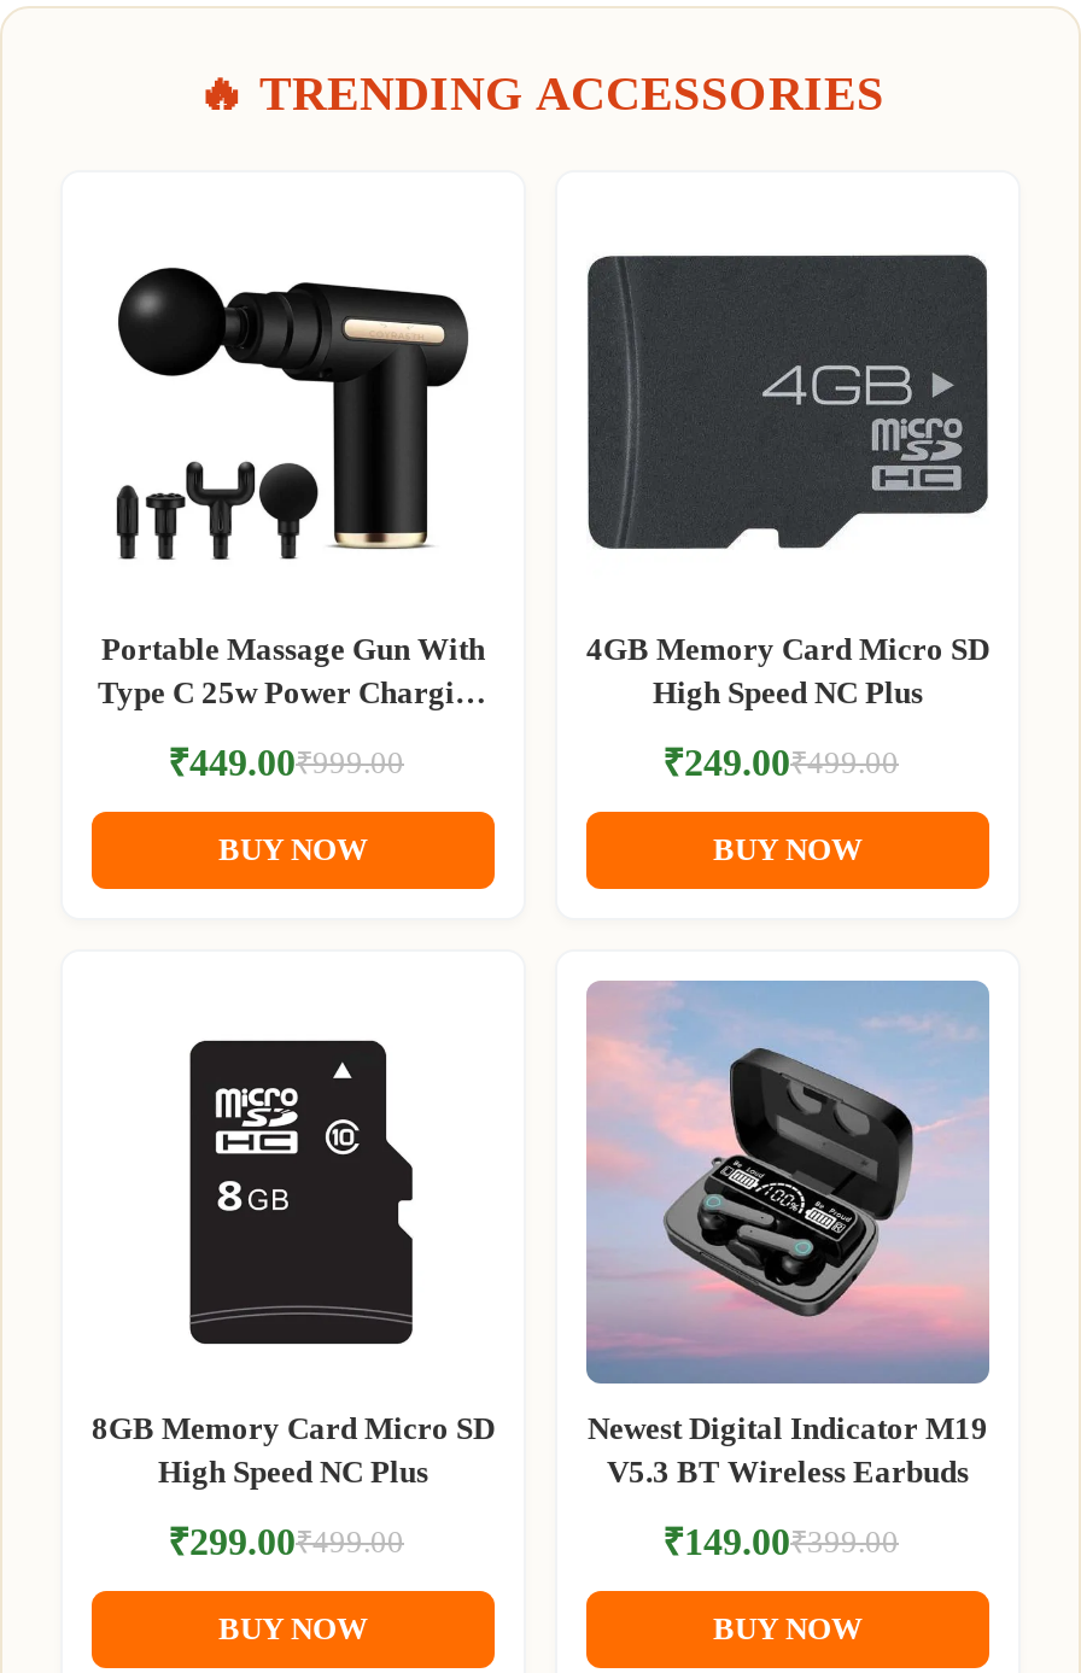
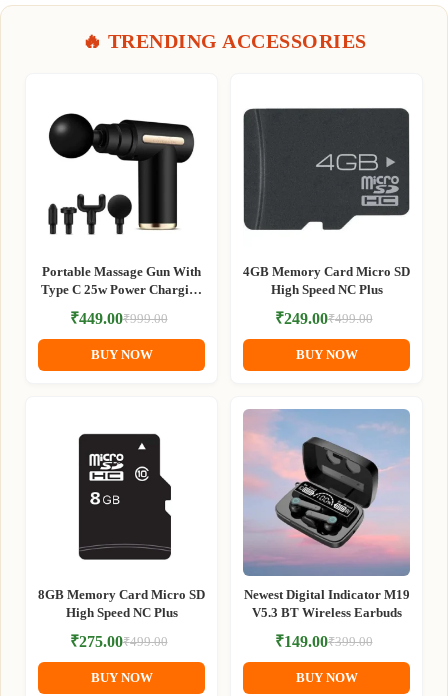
[168,1522,296,1563] ₹299.00 -> [69,633,122,650] ₹275.00

